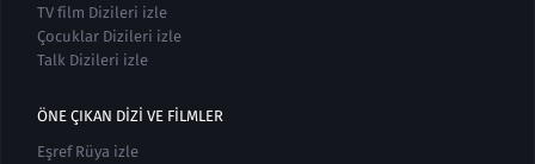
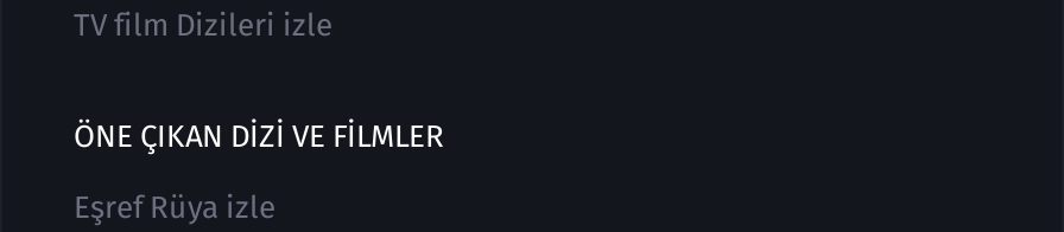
[37,27,182,69] Çocuklar Dizileri izle | Talk Dizileri izle -> none

